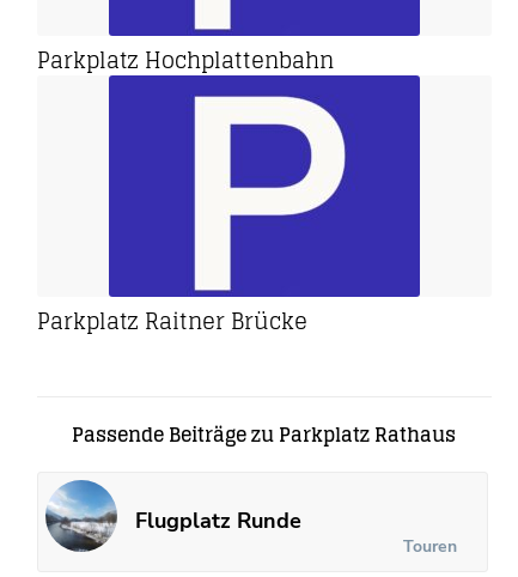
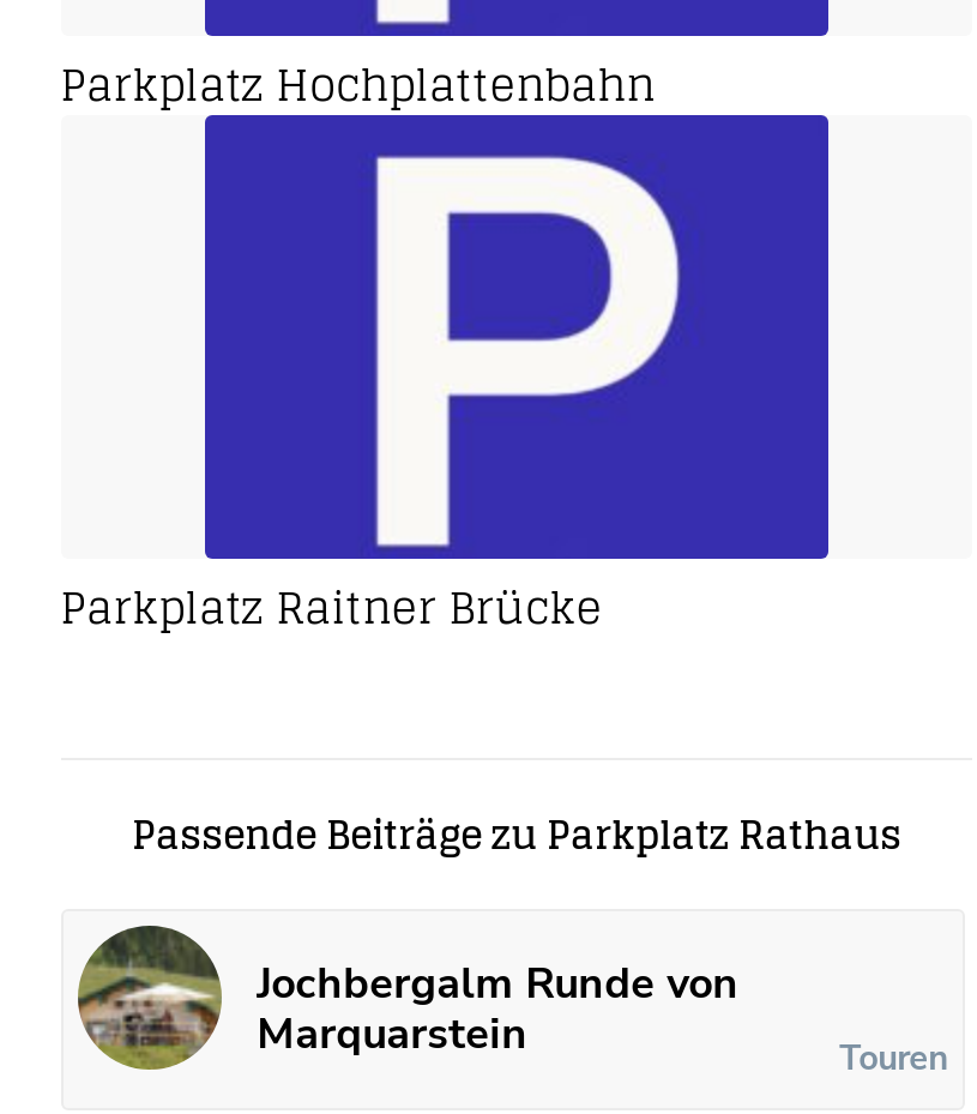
[45,479,301,552] [image] | Flugplatz Runde -> [78,923,739,1070] [image] | Jochbergalm Runde von | Marquarstein

